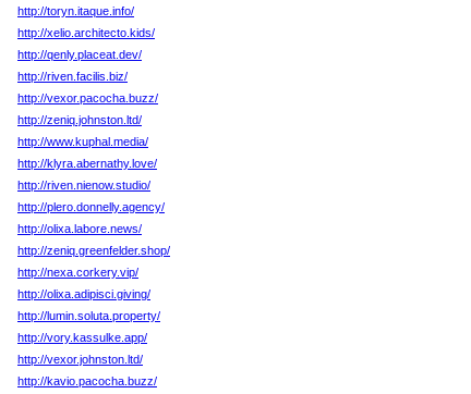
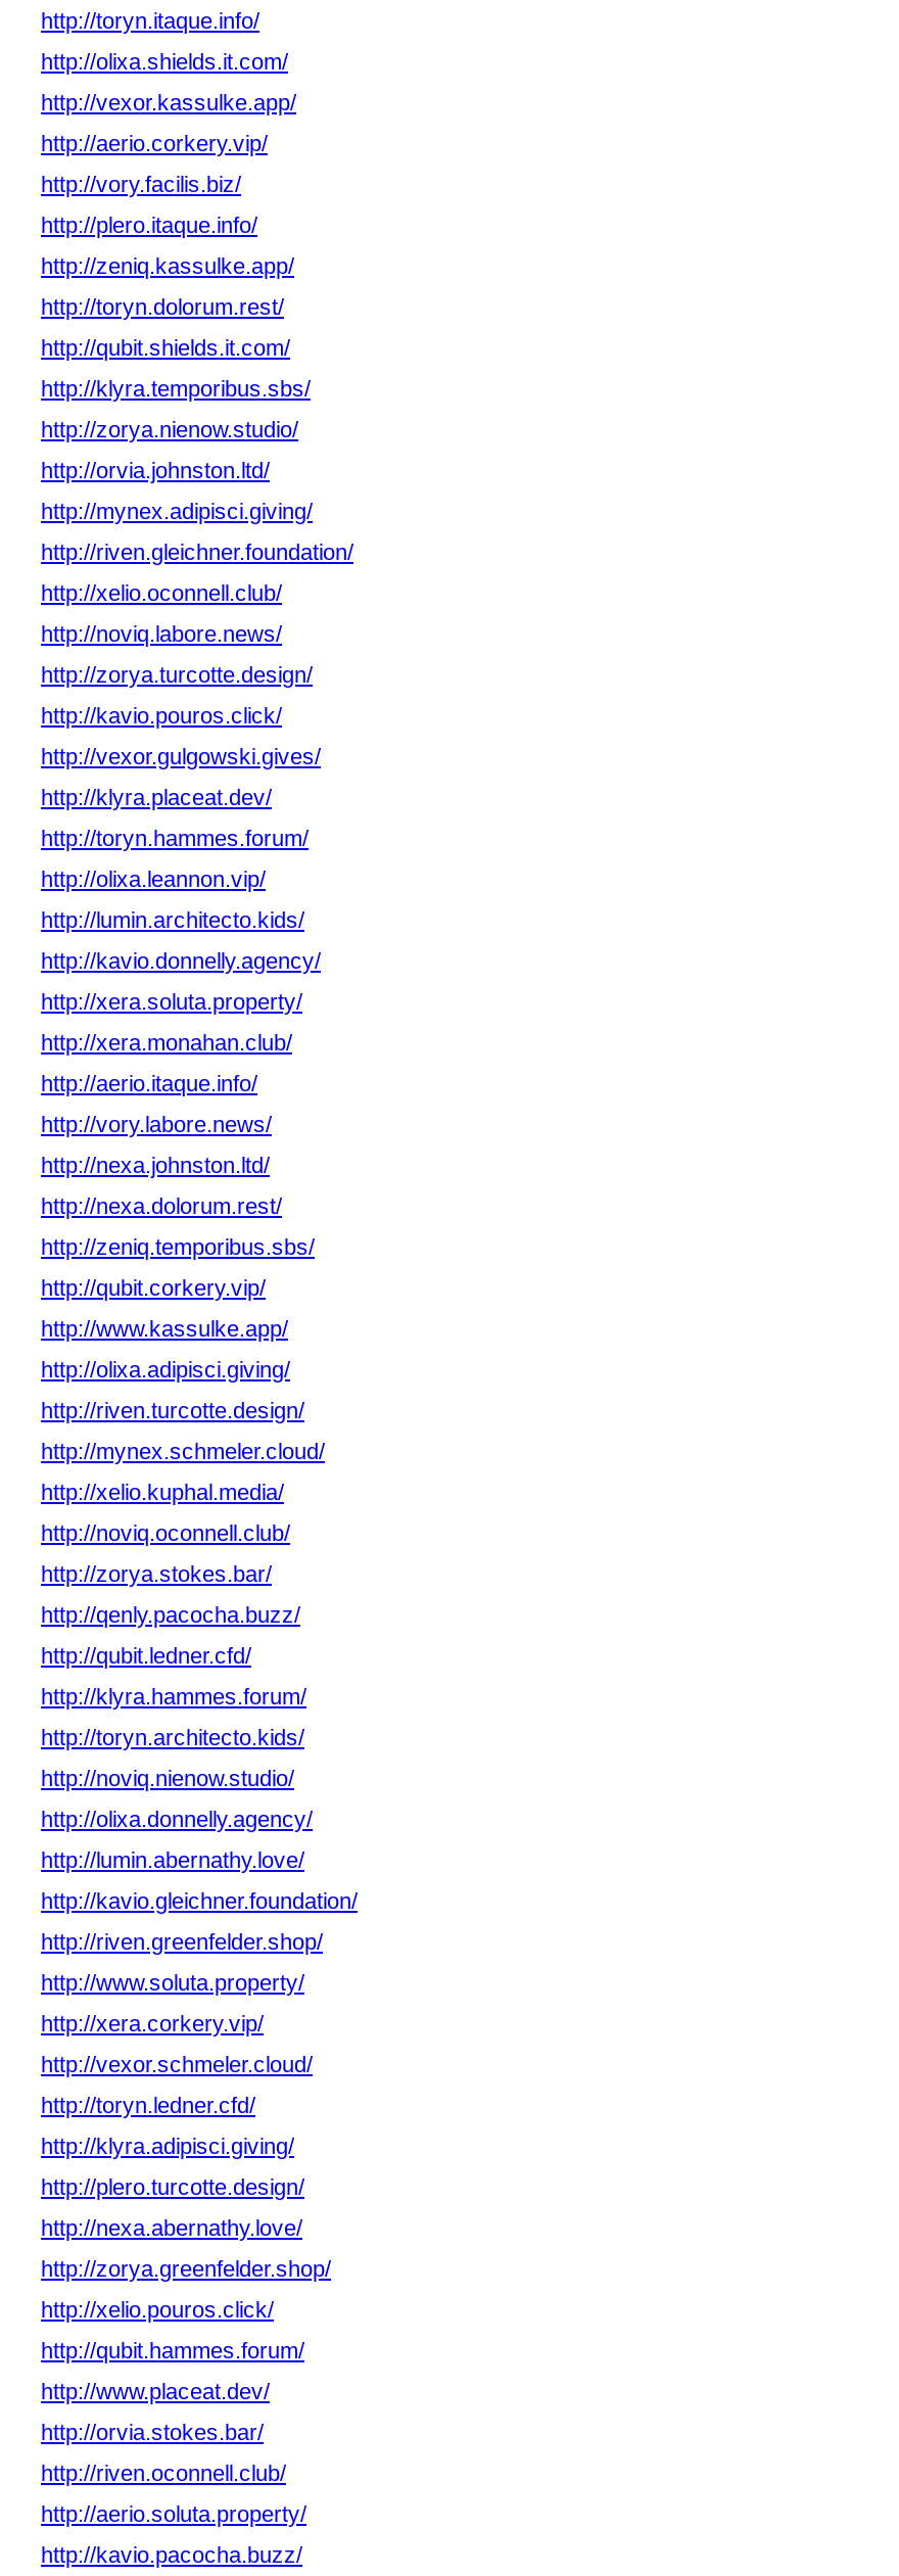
[17,26,170,279] http://xelio.architecto.kids/ | http://qenly.placeat.dev/ | http://riven.facilis.biz/ | http://vexor.pacocha.buzz/ | http://zeniq.johnston.ltd/ | http://www.kuphal.media/ | http://klyra.abernathy.love/ | http://riven.nienow.studio/ | http://plero.donnelly.agency/ | http://olixa.labore.news/ | http://zeniq.greenfelder.shop/ | http://nexa.corkery.vip/ -> [41,49,353,1341] http://olixa.shields.it.com/ | http://vexor.kassulke.app/ | http://aerio.corkery.vip/ | http://vory.facilis.biz/ | http://plero.itaque.info/ | http://zeniq.kassulke.app/ | http://toryn.dolorum.rest/ | http://qubit.shields.it.com/ | http://klyra.temporibus.sbs/ | http://zorya.nienow.studio/ | http://orvia.johnston.ltd/ | http://mynex.adipisci.giving/ | http://riven.gleichner.foundation/ | http://xelio.oconnell.club/ | http://noviq.labore.news/ | http://zorya.turcotte.design/ | http://kavio.pouros.click/ | http://vexor.gulgowski.gives/ | http://klyra.placeat.dev/ | http://toryn.hammes.forum/ | http://olixa.leannon.vip/ | http://lumin.architecto.kids/ | http://kavio.donnelly.agency/ | http://xera.soluta.property/ | http://xera.monahan.club/ | http://aerio.itaque.info/ | http://vory.labore.news/ | http://nexa.johnston.ltd/ | http://nexa.dolorum.rest/ | http://zeniq.temporibus.sbs/ | http://qubit.corkery.vip/ | http://www.kassulke.app/
[17,309,160,366] http://lumin.soluta.property/ | http://vory.kassulke.app/ | http://vexor.johnston.ltd/ -> [41,1398,358,2526] http://riven.turcotte.design/ | http://mynex.schmeler.cloud/ | http://xelio.kuphal.media/ | http://noviq.oconnell.club/ | http://zorya.stokes.bar/ | http://qenly.pacocha.buzz/ | http://qubit.ledner.cfd/ | http://klyra.hammes.forum/ | http://toryn.architecto.kids/ | http://noviq.nienow.studio/ | http://olixa.donnelly.agency/ | http://lumin.abernathy.love/ | http://kavio.gleichner.foundation/ | http://riven.greenfelder.shop/ | http://www.soluta.property/ | http://xera.corkery.vip/ | http://vexor.schmeler.cloud/ | http://toryn.ledner.cfd/ | http://klyra.adipisci.giving/ | http://plero.turcotte.design/ | http://nexa.abernathy.love/ | http://zorya.greenfelder.shop/ | http://xelio.pouros.click/ | http://qubit.hammes.forum/ | http://www.placeat.dev/ | http://orvia.stokes.bar/ | http://riven.oconnell.club/ | http://aerio.soluta.property/

